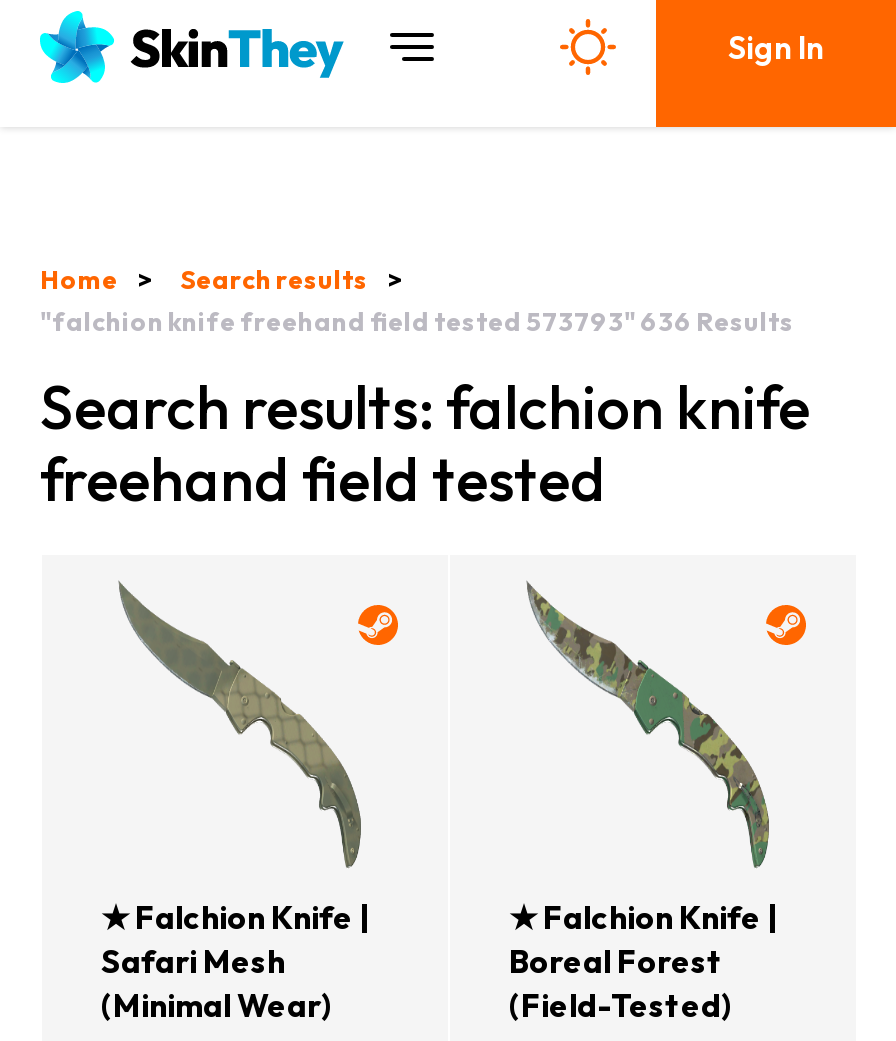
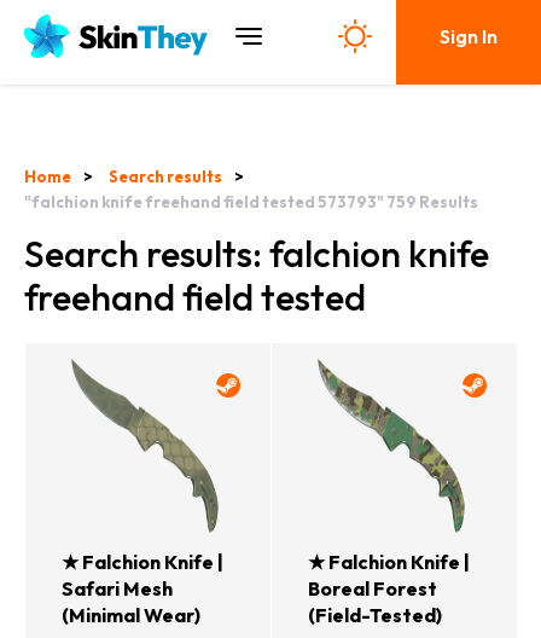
[40,305,794,337] "falchion knife freehand field tested 573793" 636 Results -> [24,192,478,211] "falchion knife freehand field tested 573793" 759 Results

